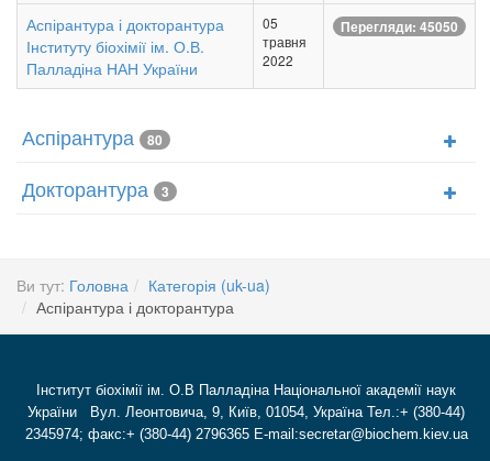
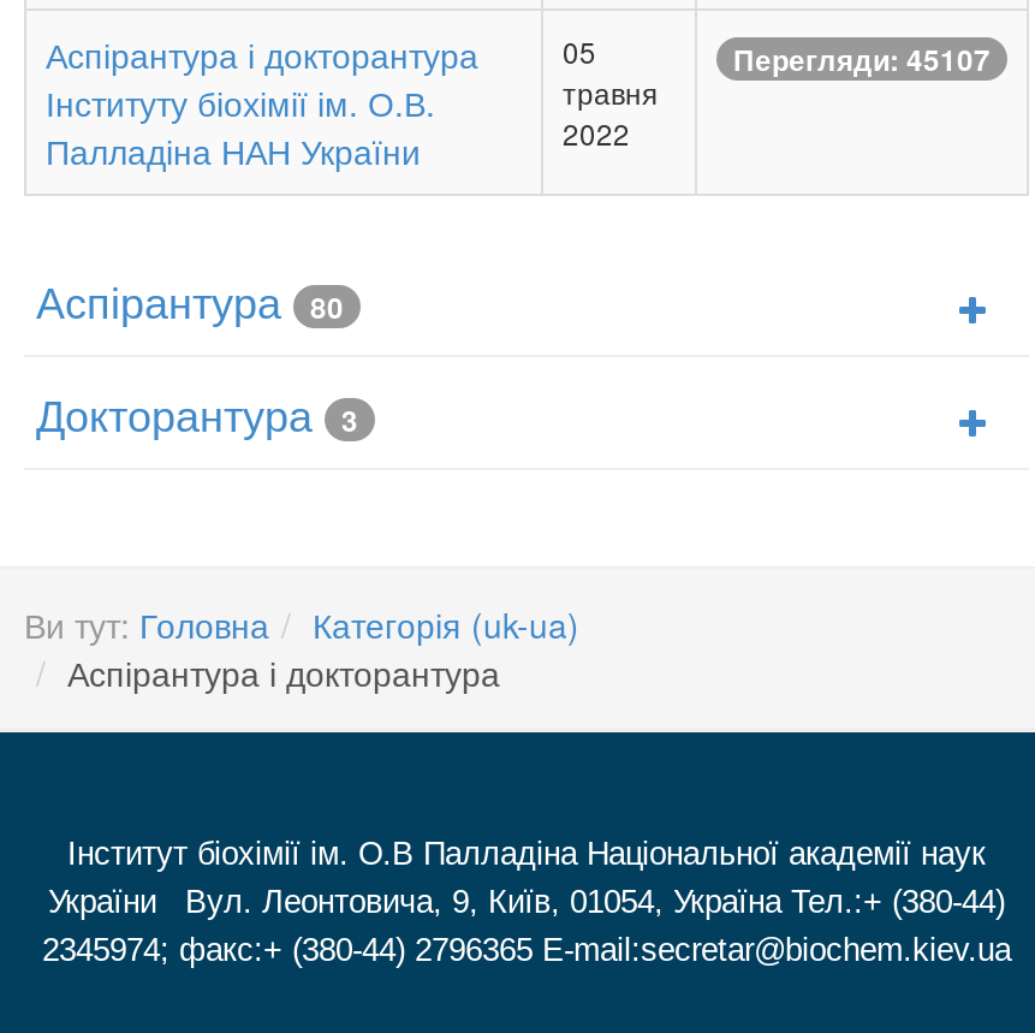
[341,17,458,37] Перегляди: 45050 -> [733,38,991,82] Перегляди: 45107

